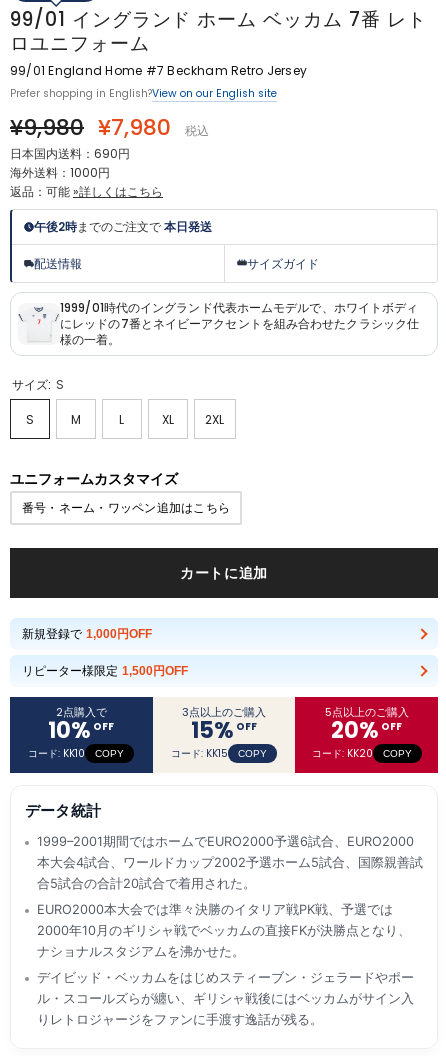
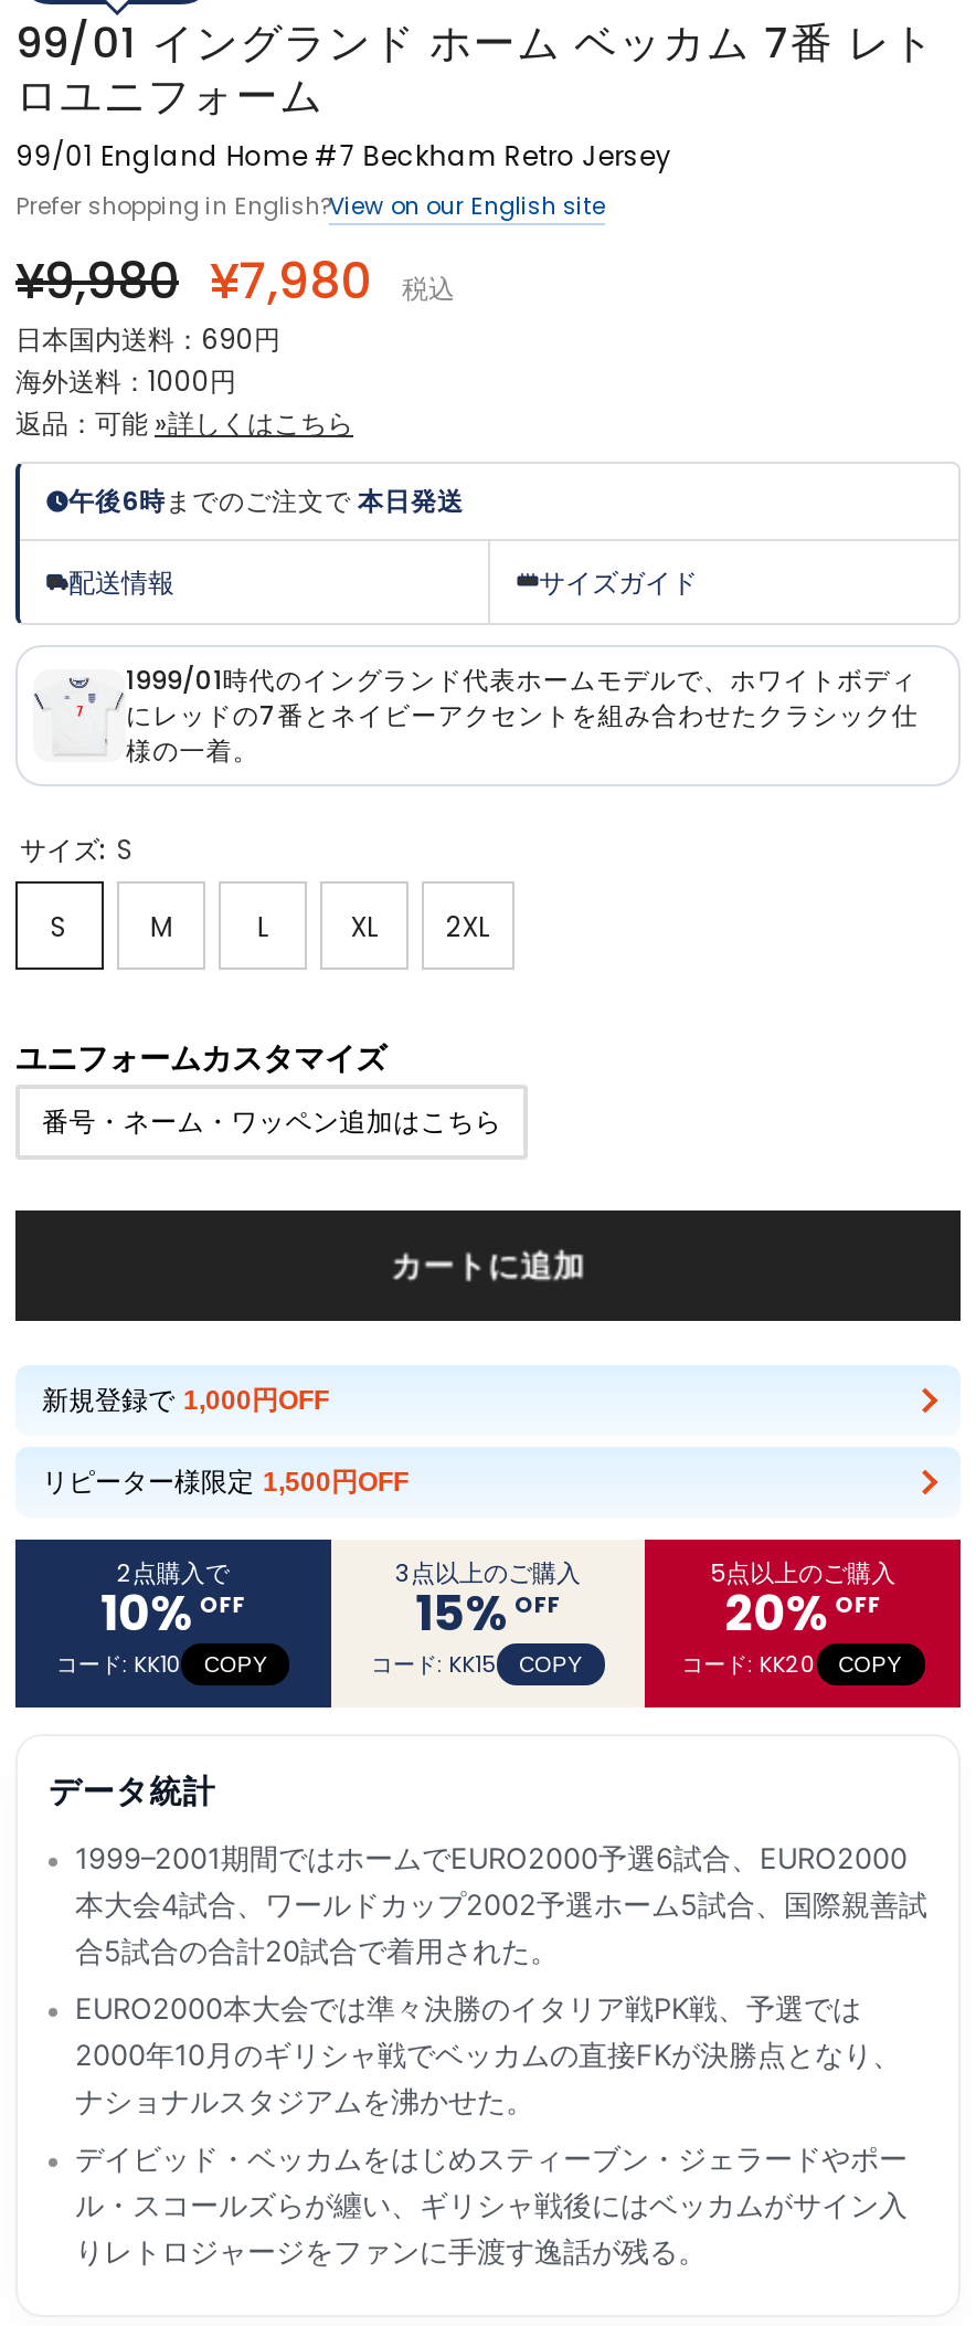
[34,219,212,235] 午後2時までのご注文で本日発送 -> [68,483,464,519] 午後6時までのご注文で本日発送

